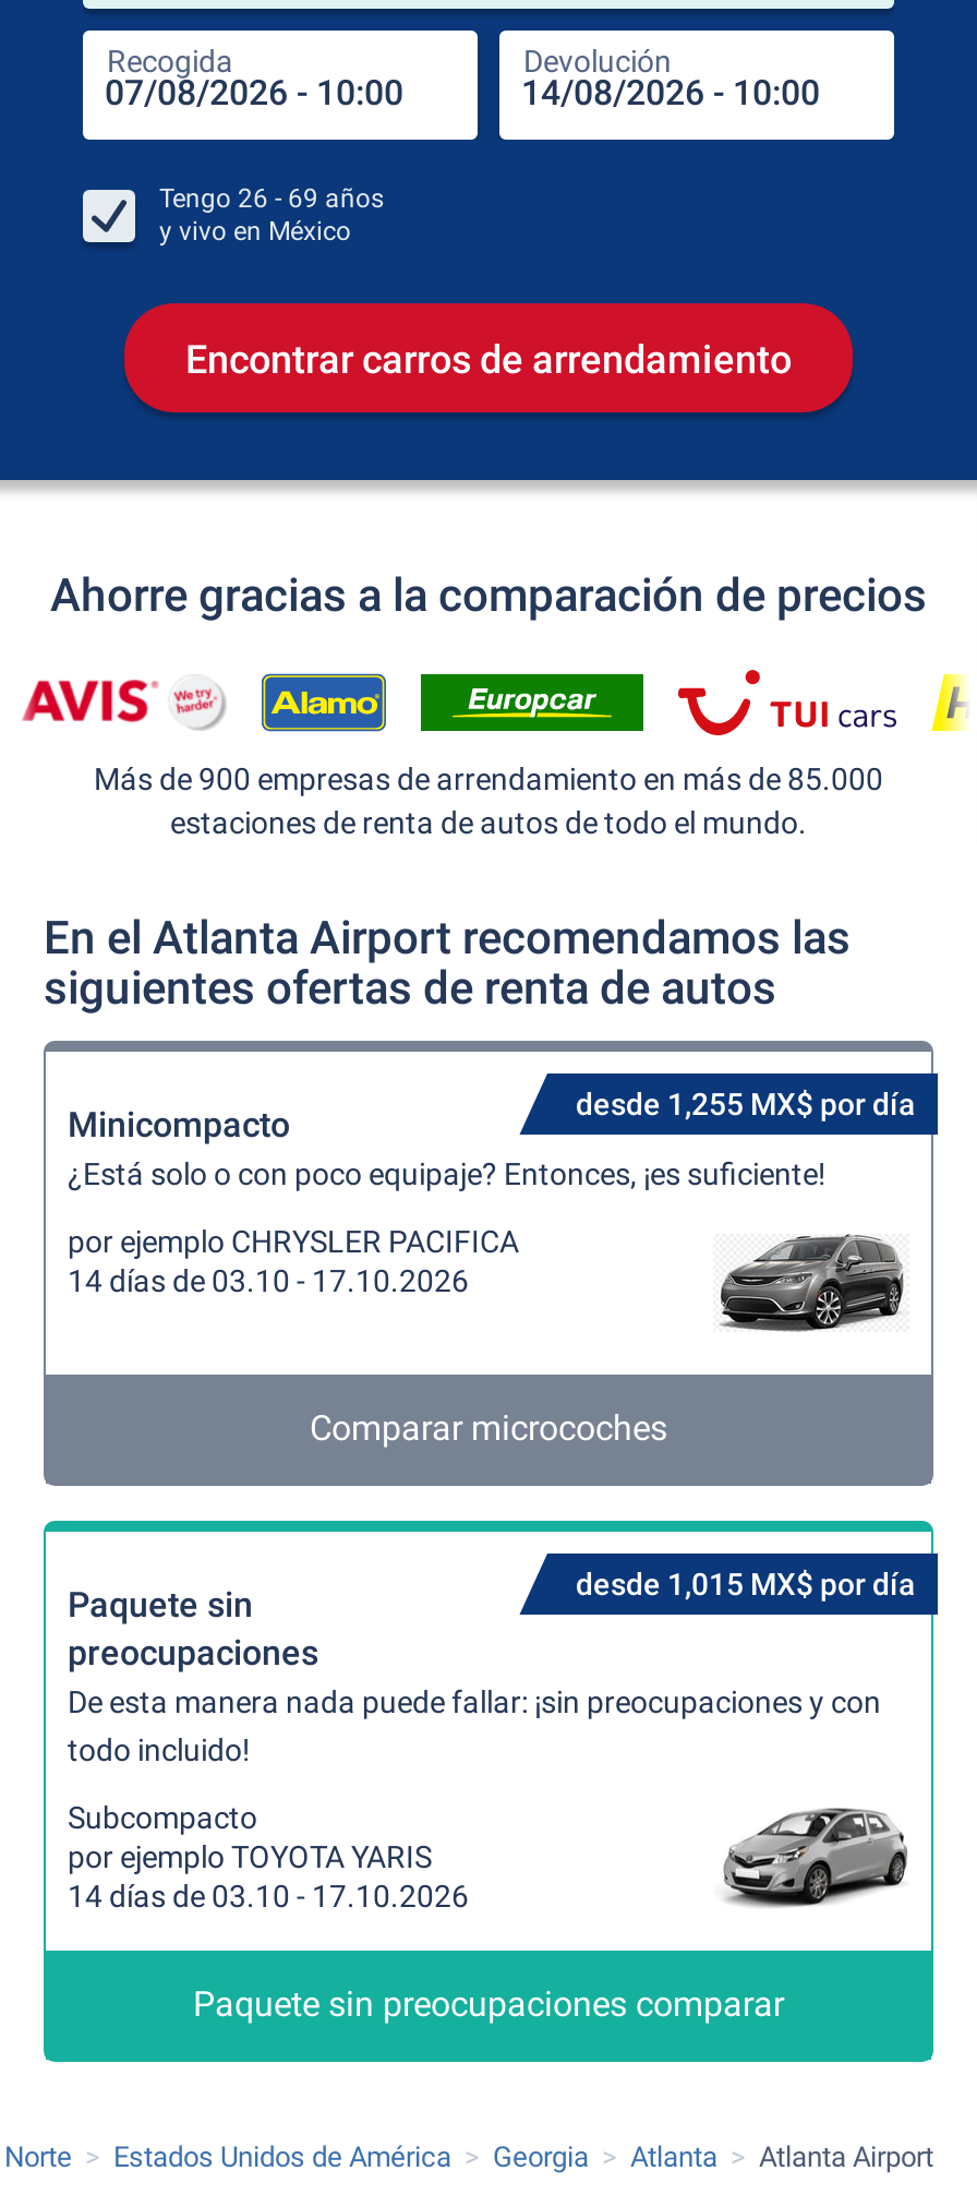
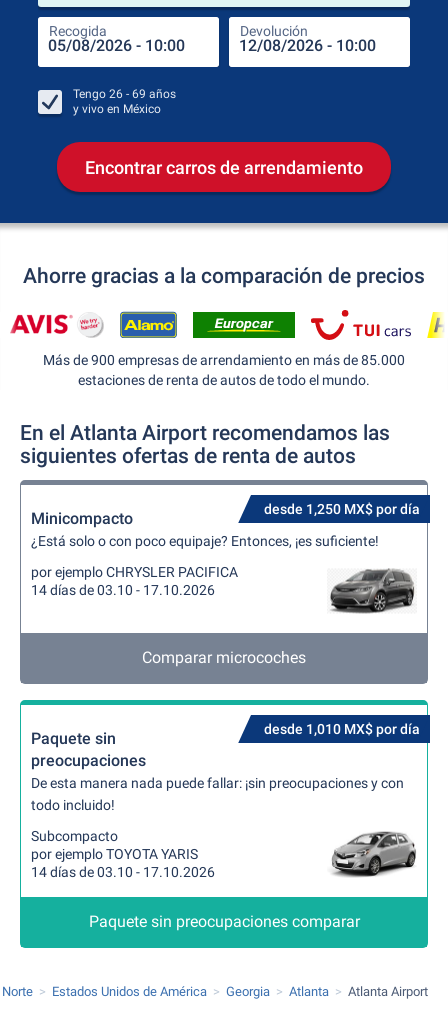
[576,1087,916,1122] desde 1,255 MX$ por día -> [264,501,420,517] desde 1,250 MX$ por día
[576,1567,916,1602] desde 1,015 MX$ por día -> [264,721,420,737] desde 1,010 MX$ por día

